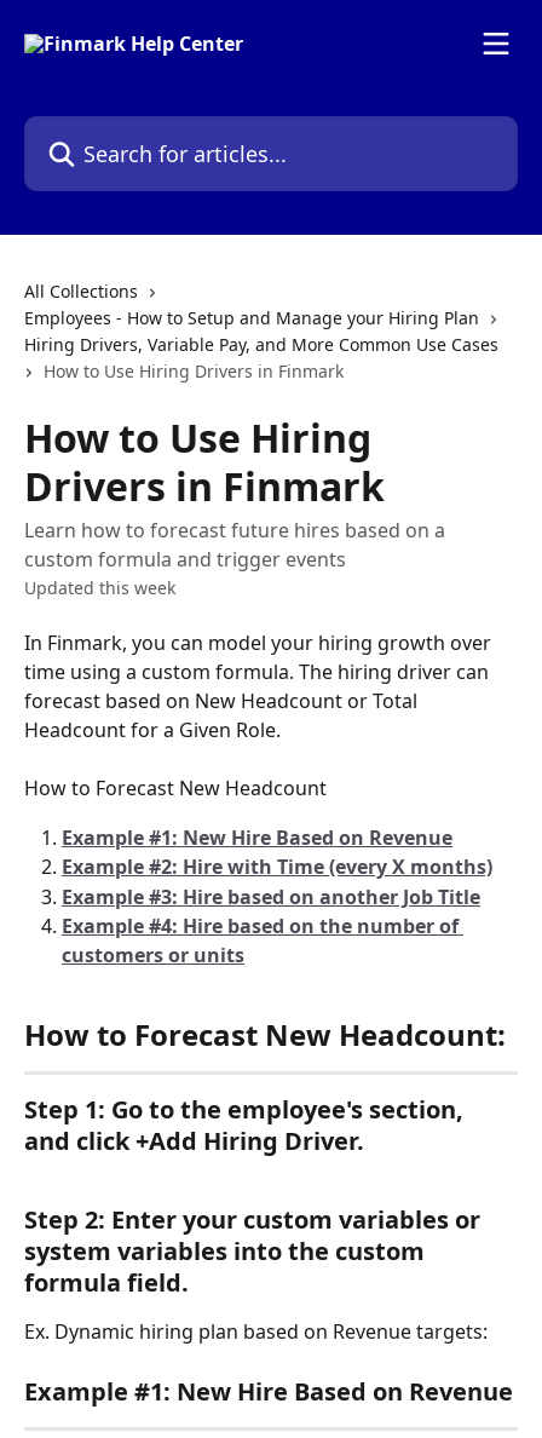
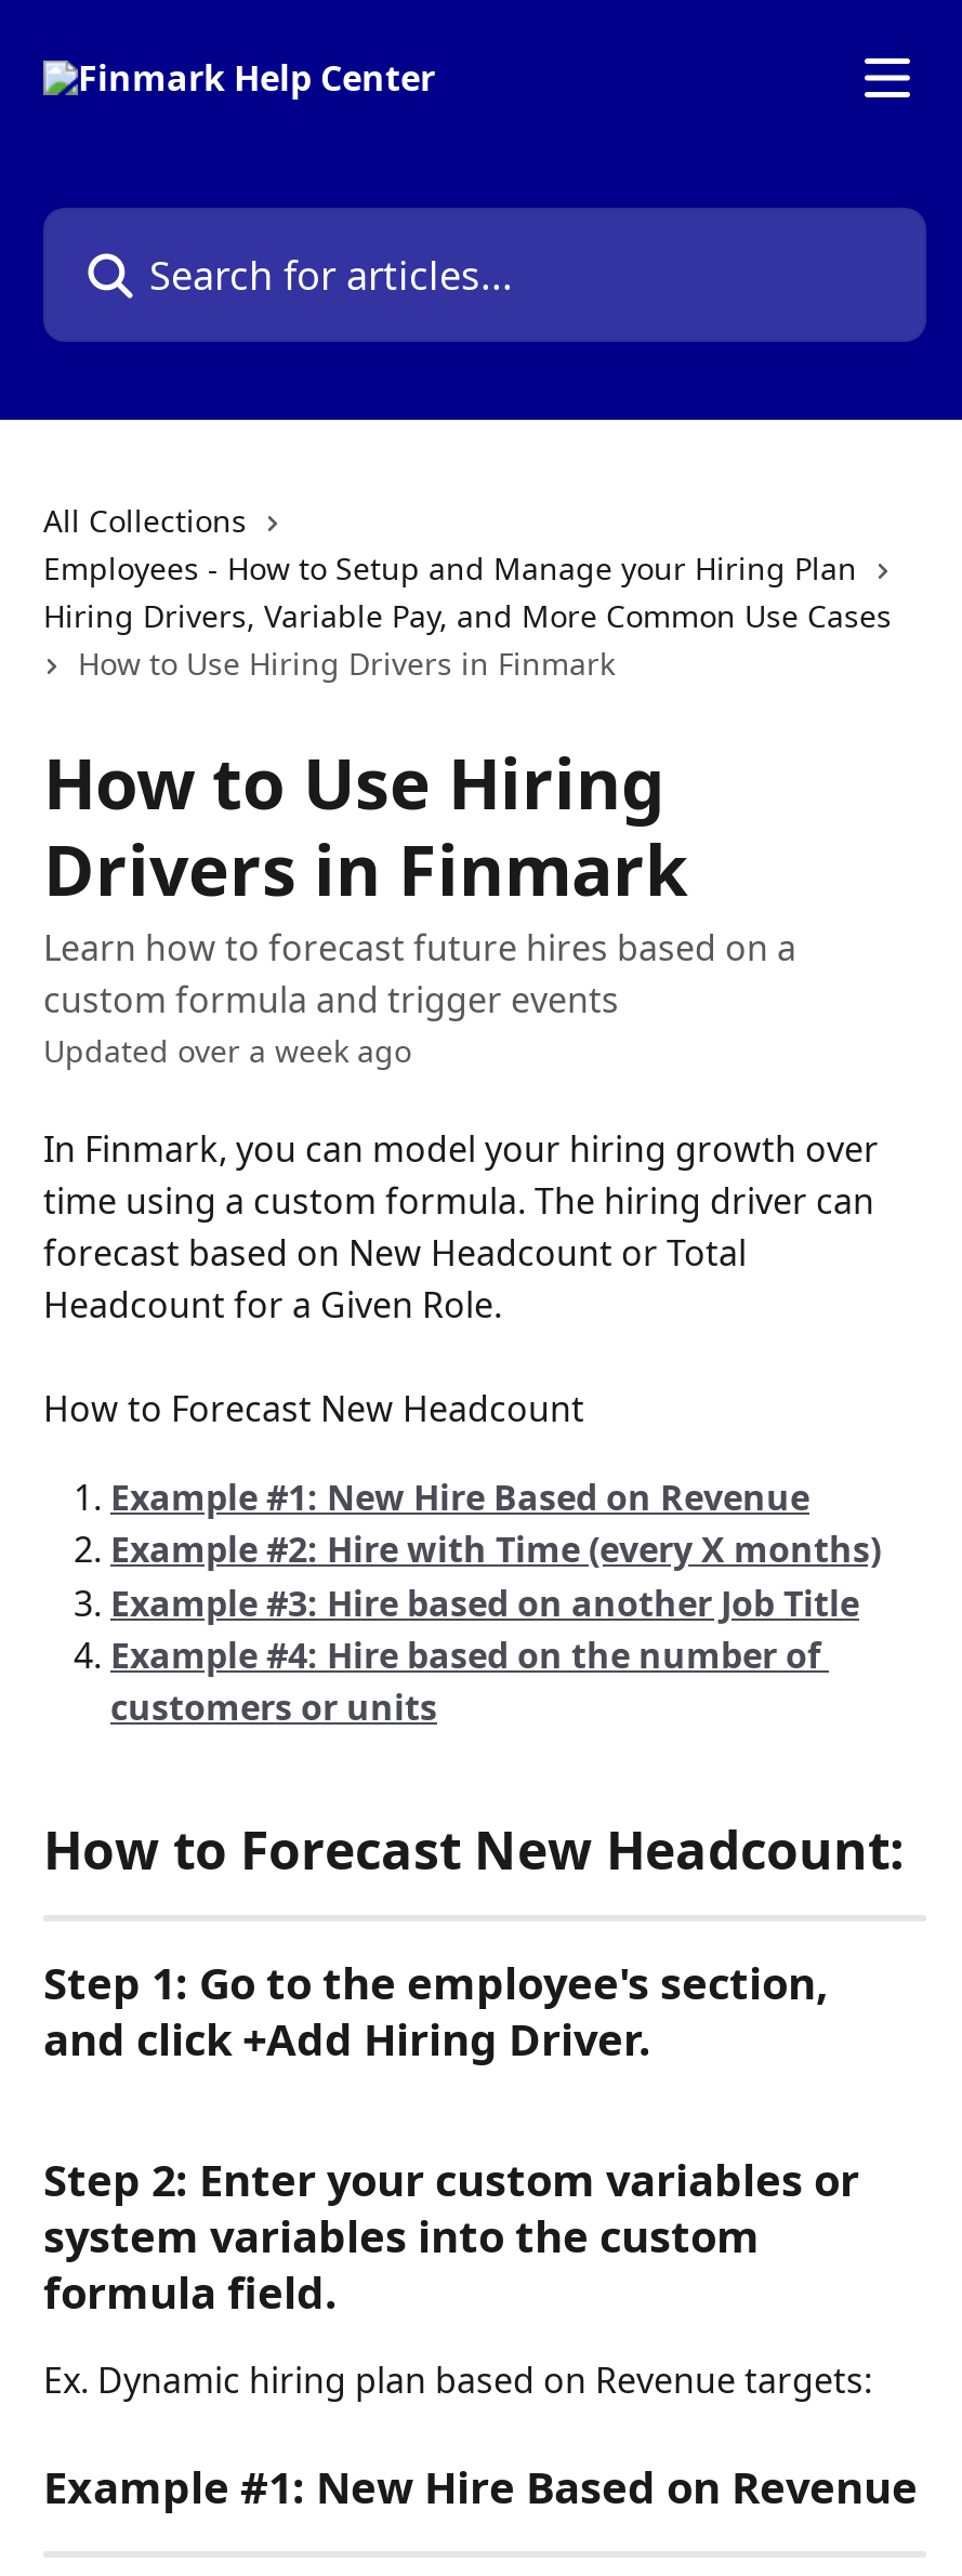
[24,576,175,599] Updated this week -> [43,1030,411,1071] Updated over a week ago

